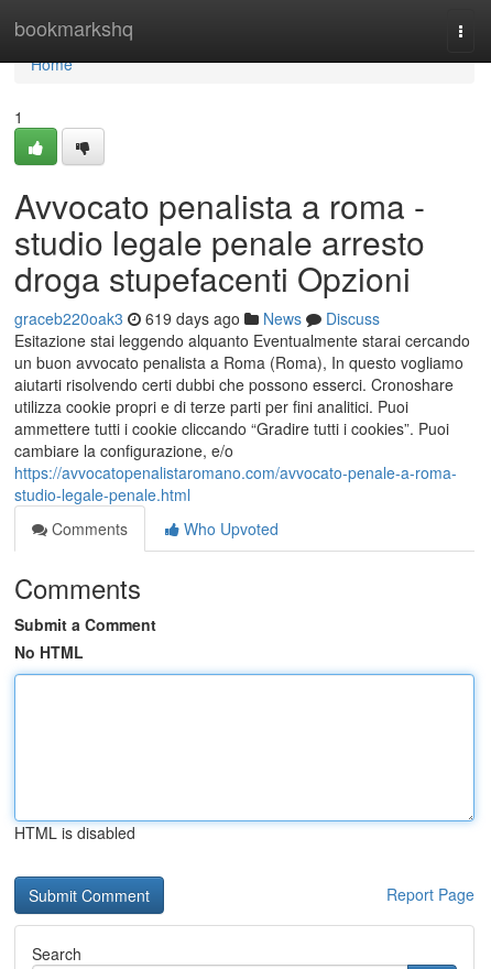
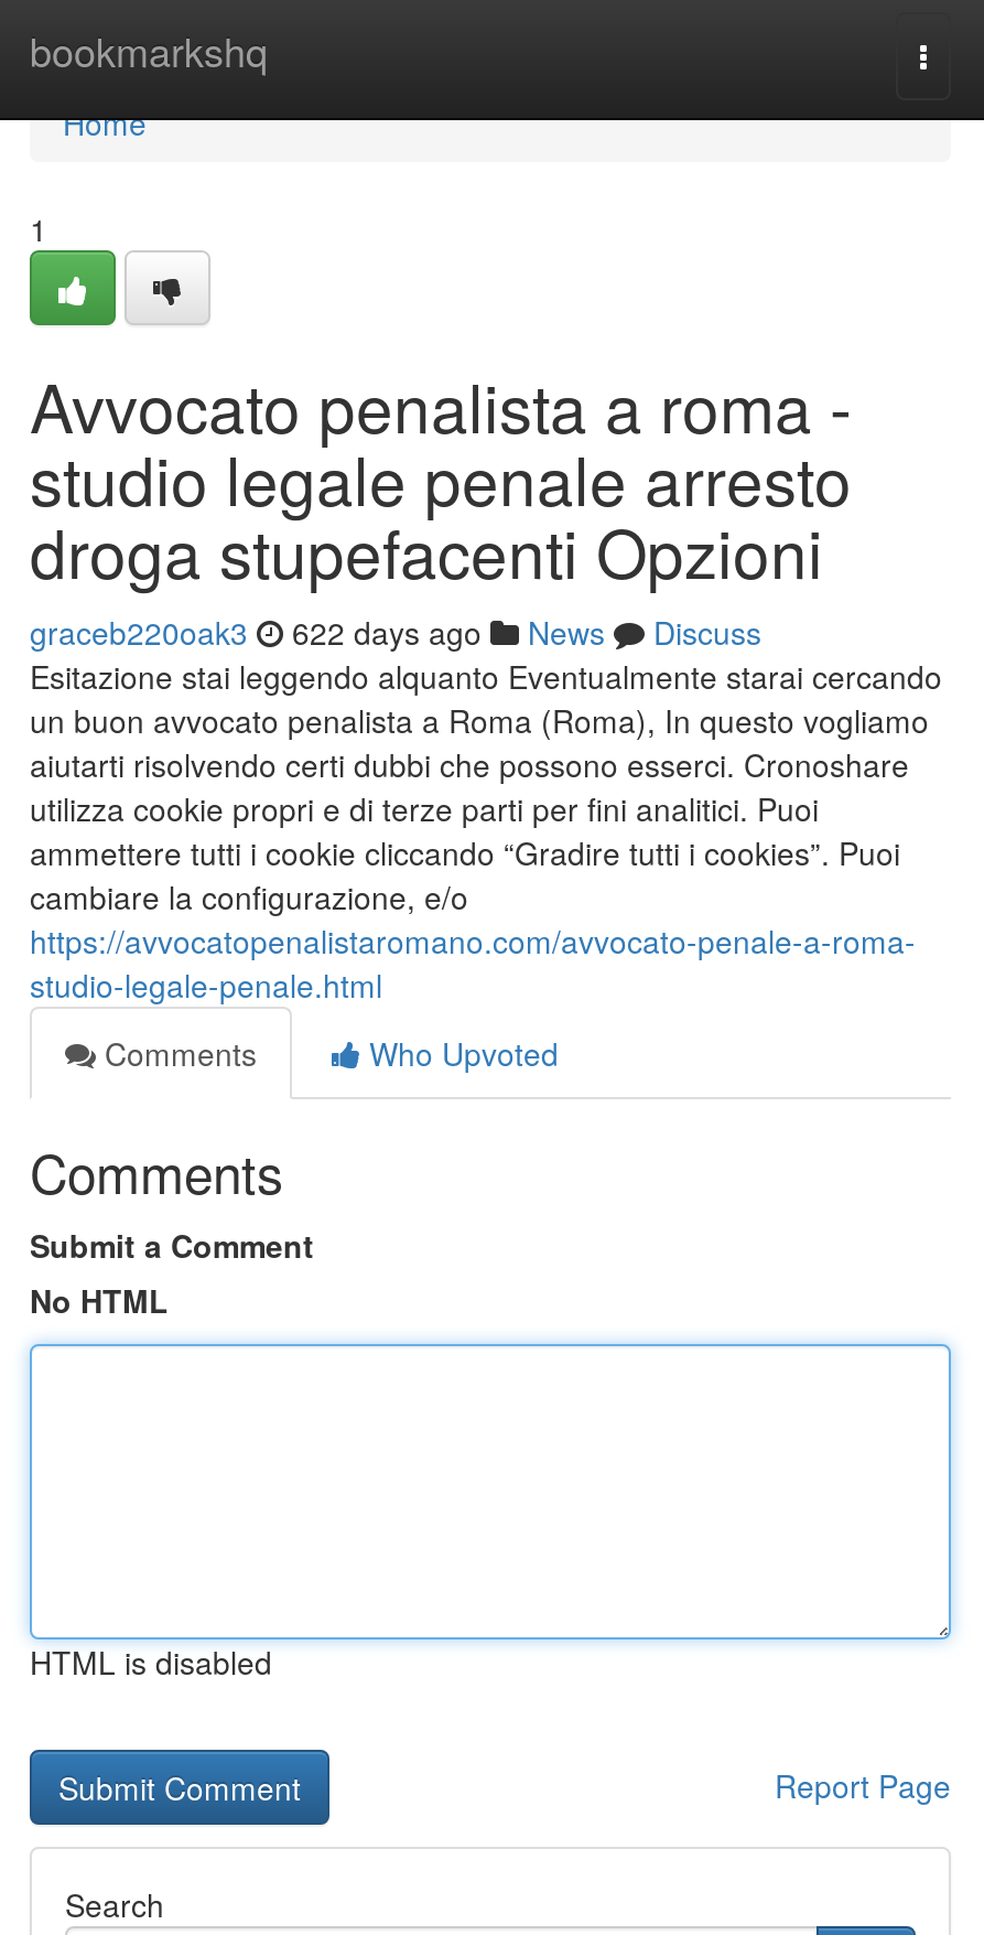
[14,307,380,329] graceb220oak3 619 days ago News Discuss -> [30,610,761,654] graceb220oak3 622 days ago News Discuss

